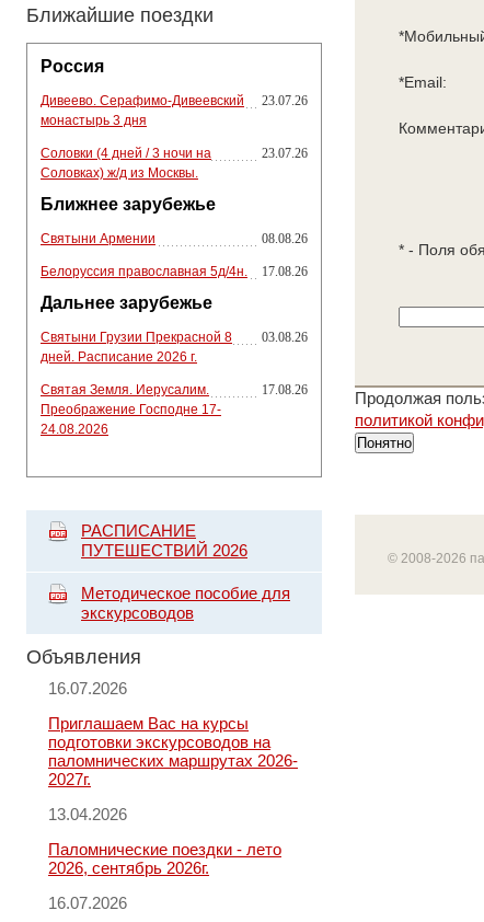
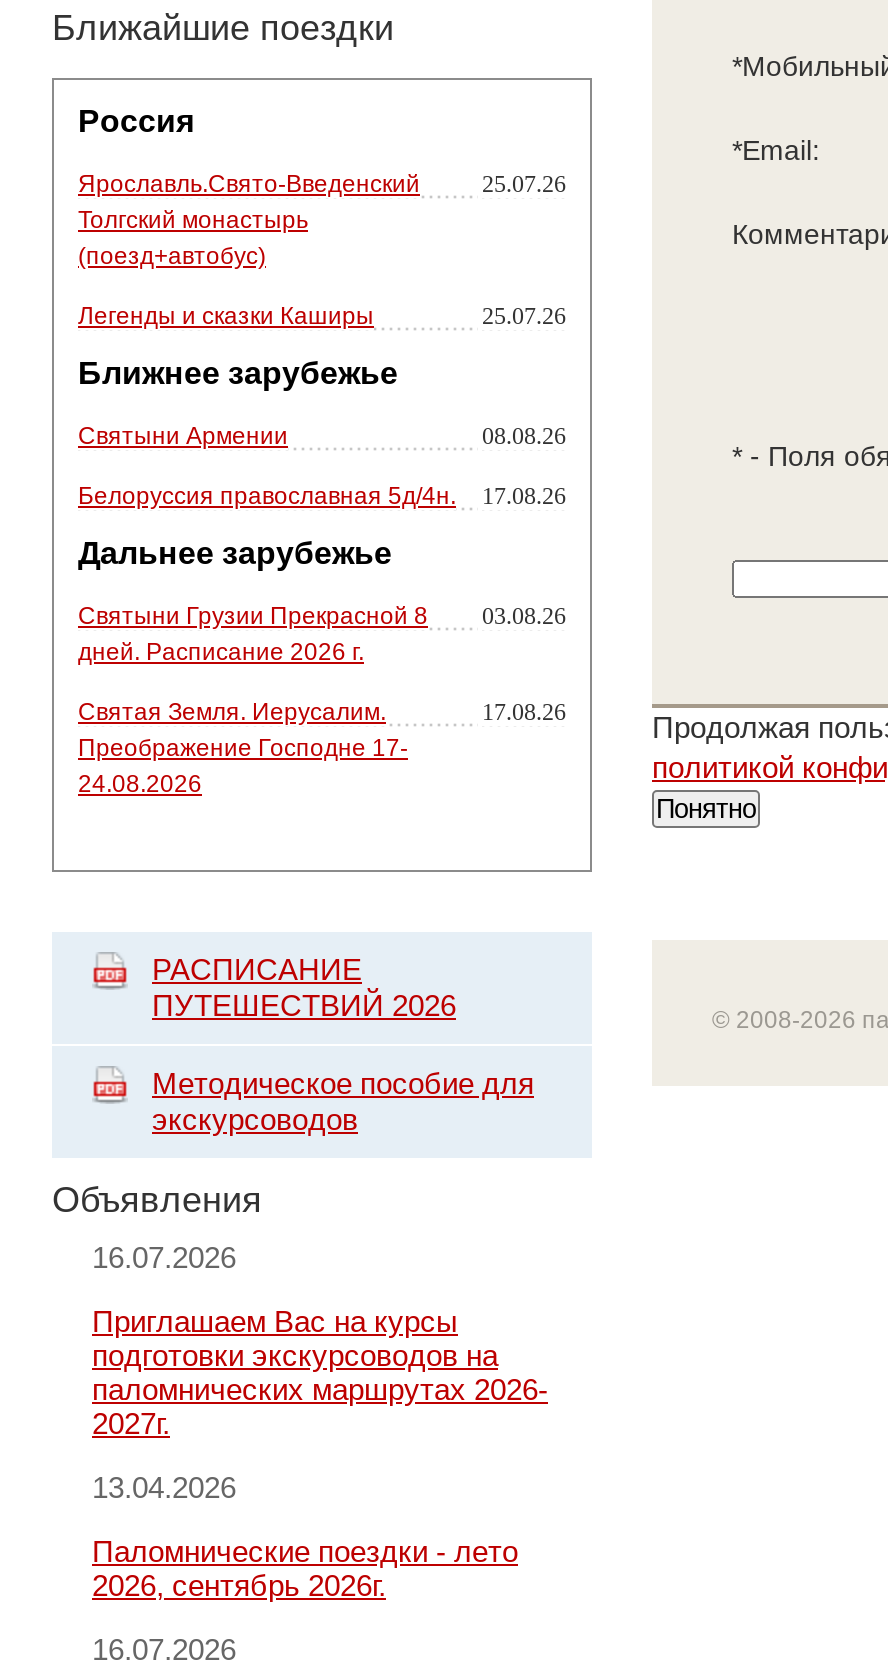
[41,93,244,128] Дивеево. Серафимо-Дивеевский | монастырь 3 дня -> [78,170,420,270] Ярославль.Свято-Введенский | Толгский монастырь | (поезд+автобус)
[41,93,308,181] 23.07.26 | Соловки (4 дней / 3 ночи на | Соловках) ж/д из Москвы. -> [482,170,566,198] 25.07.26
[262,146,308,161] 23.07.26 -> [78,302,566,330] Легенды и сказки Каширы | 25.07.26

